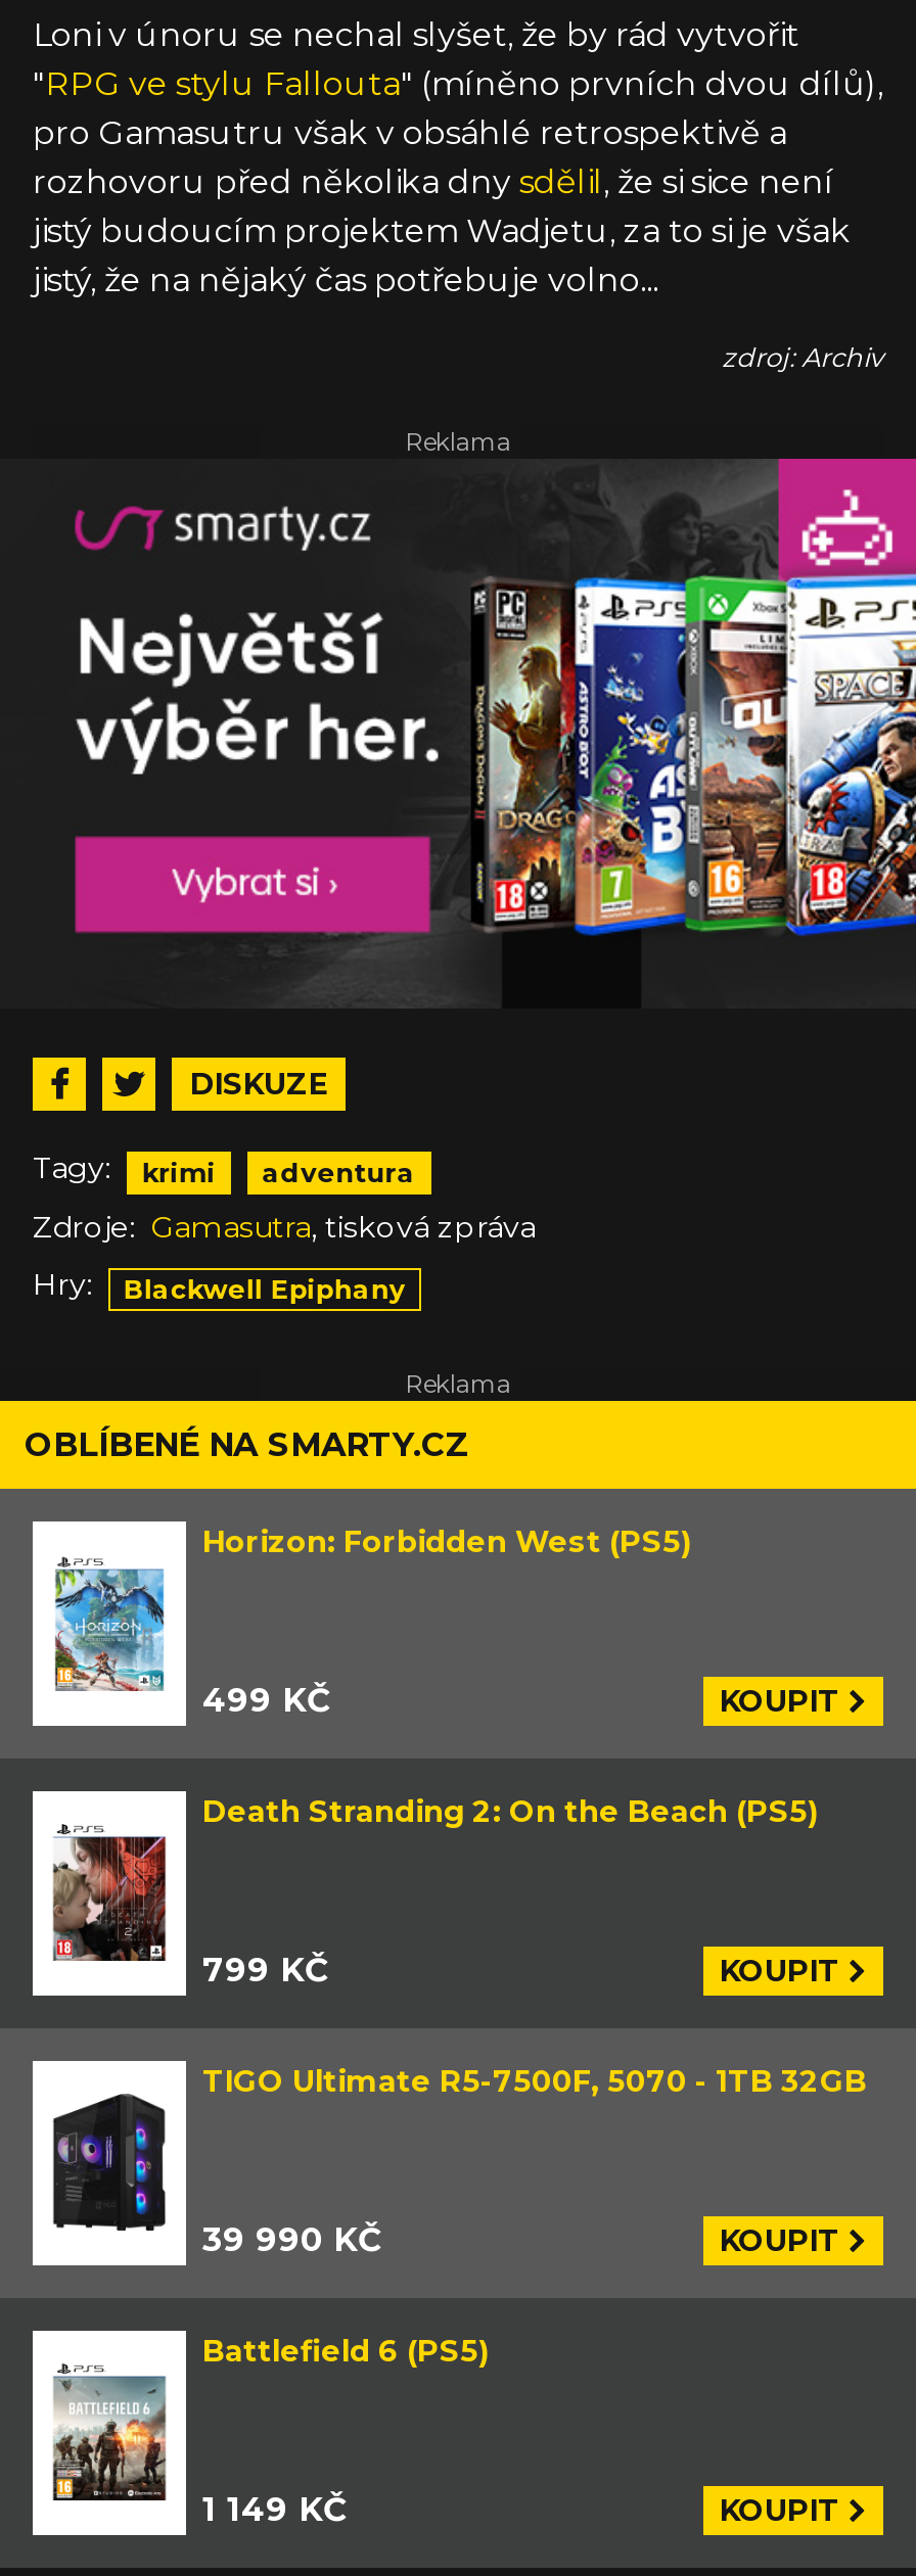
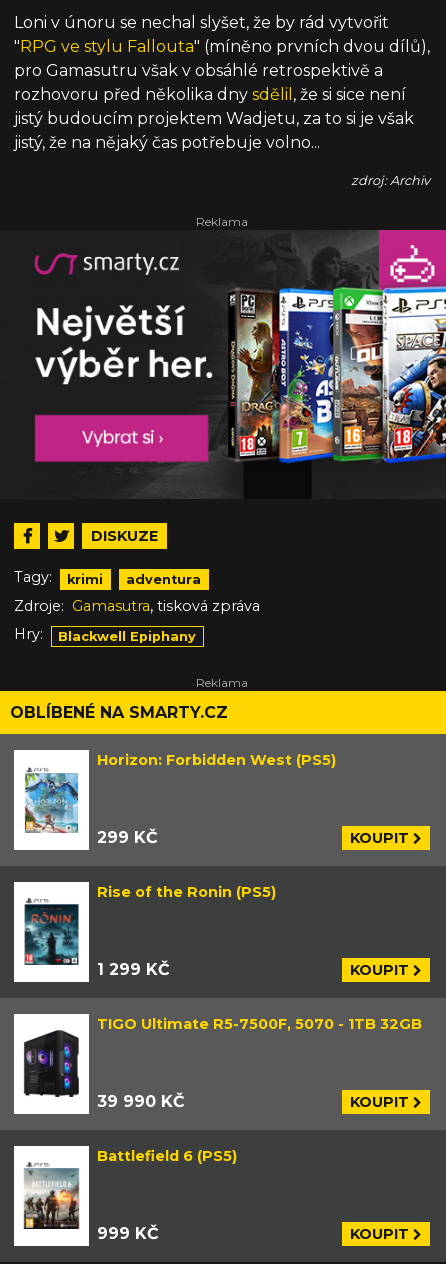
[202,1680,331,1719] 499 KČ -> [97,828,158,847] 299 KČ
[202,1793,818,1830] Death Stranding 2: On the Beach (PS5) -> [97,883,276,901] Rise of the Ronin (PS5)
[51,1834,329,1989] [image] | 799 KČ -> [24,904,170,979] [image] | 1 299 KČ
[202,2490,348,2529] 1 149 KČ -> [97,1224,159,1243] 999 KČ

